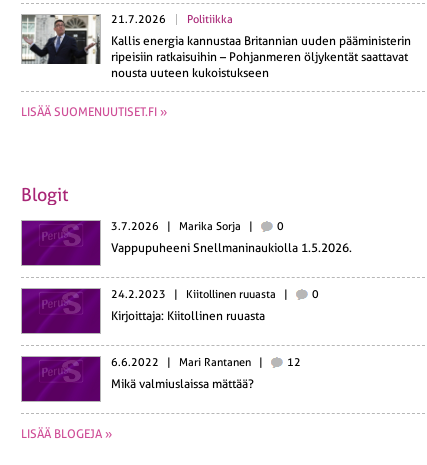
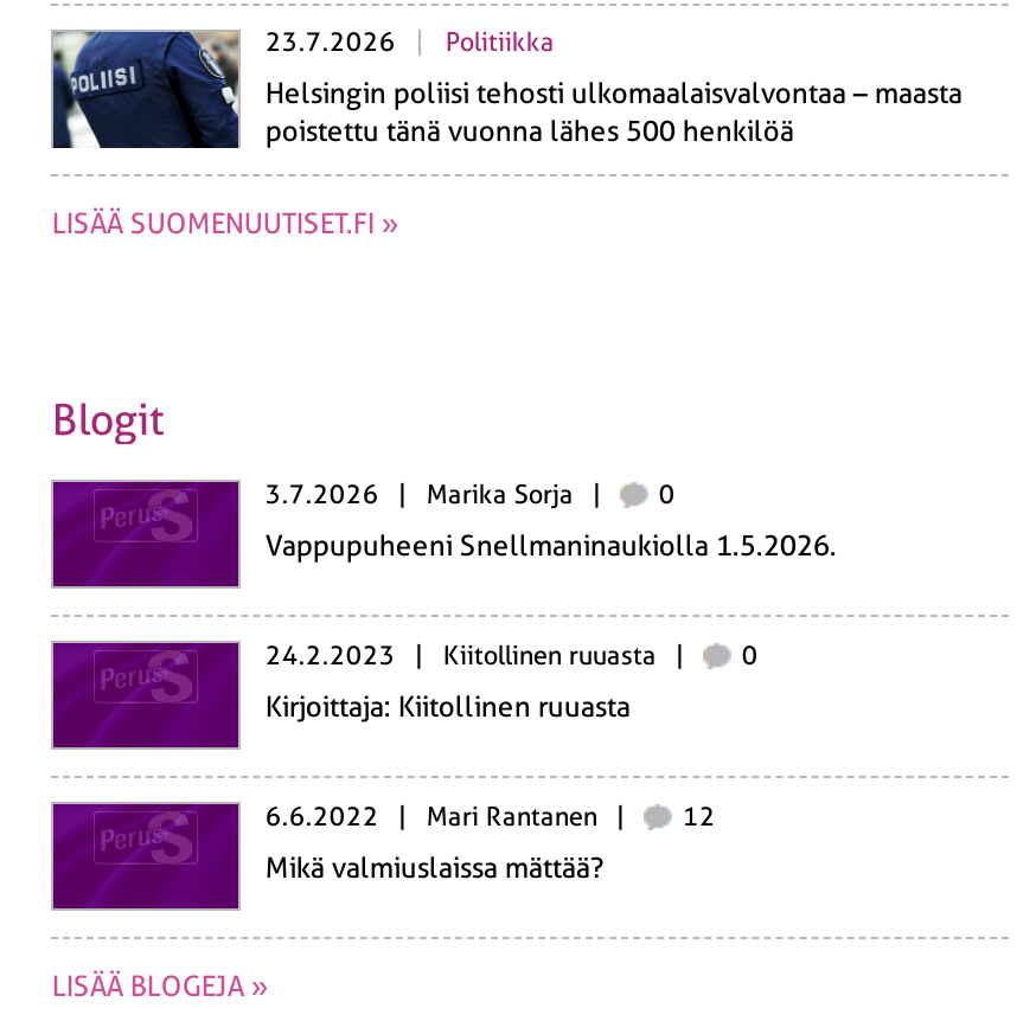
[21,13,233,64] [image] | 21.7.2026 Politiikka -> [51,27,555,150] [image] | 23.7.2026 Politiikka
[111,34,411,80] Kallis energia kannustaa Britannian uuden pääministerin | ripeisiin ratkaisuihin – Pohjanmeren öljykentät saattavat | nousta uuteen kukoistukseen -> [265,77,962,148] Helsingin poliisi tehosti ulkomaalaisvalvontaa – maasta | poistettu tänä vuonna lähes 500 henkilöä

